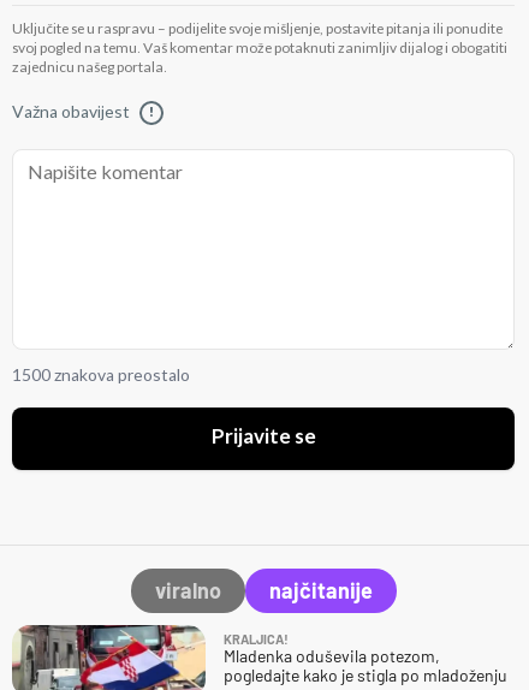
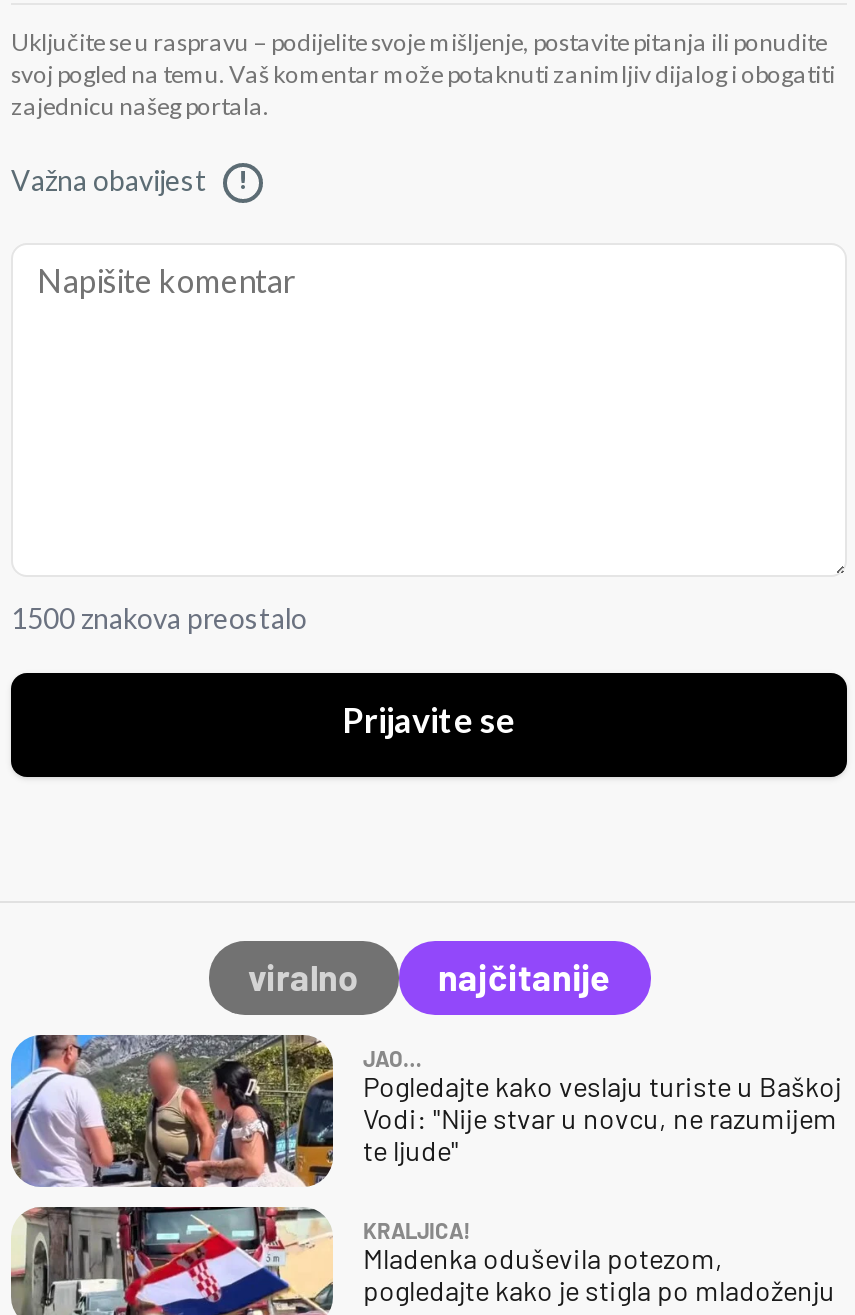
none -> [9,1033,841,1189] [image] | JAO… | Pogledajte kako veslaju turiste u Baškoj | Vodi: "Nije stvar u novcu, ne razumijem | te ljude"

